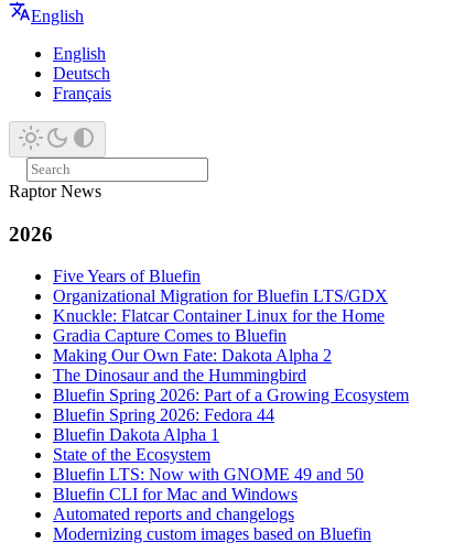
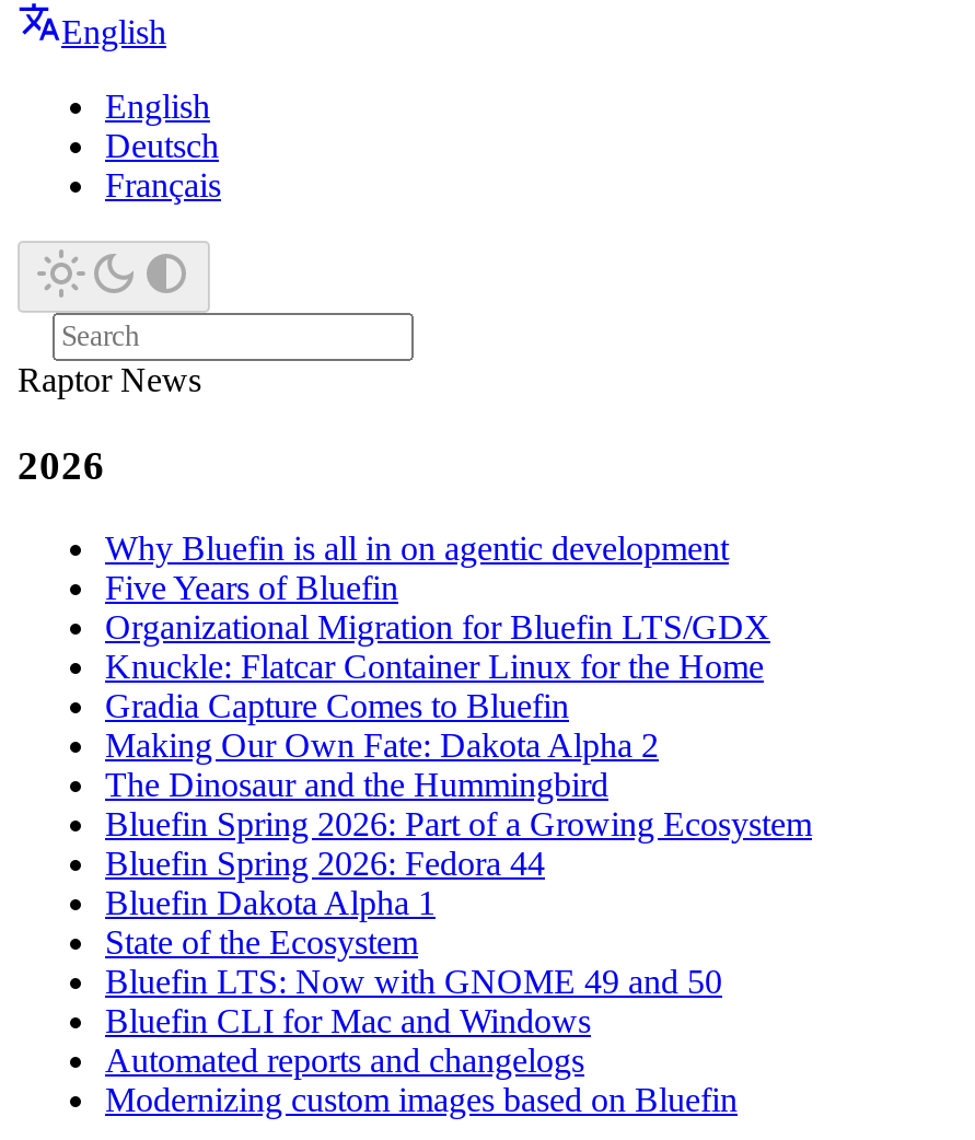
none -> [105,530,729,568] Why Bluefin is all in on agentic development

